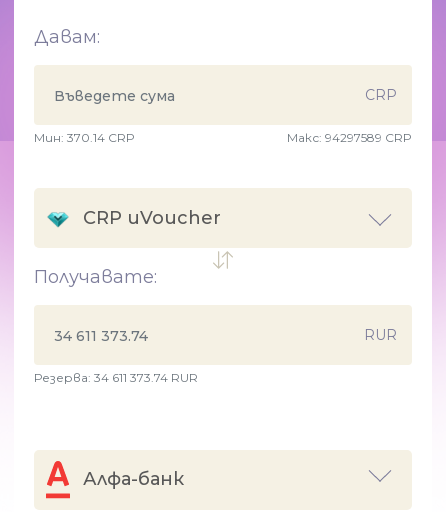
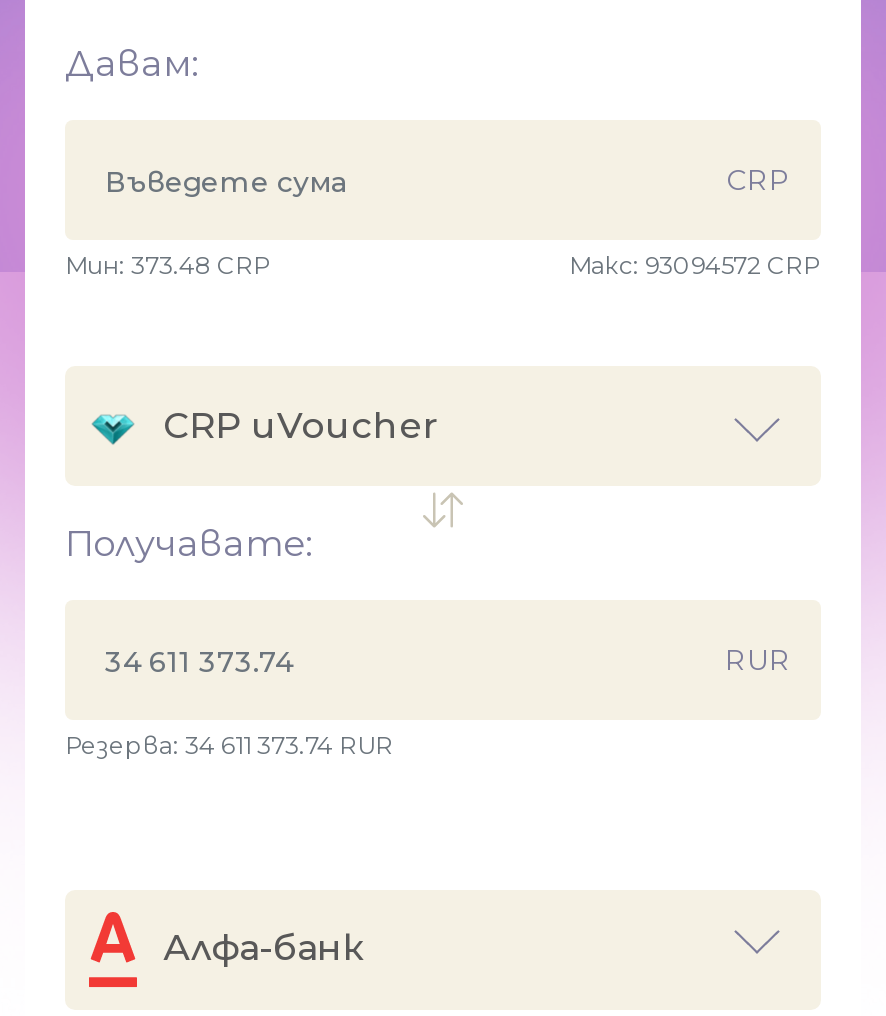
[34,130,135,145] Мин: 370.14 CRP -> [65,250,271,280] Мин: 373.48 CRP
[287,130,412,145] Макс: 94297589 CRP -> [569,250,821,280] Макс: 93094572 CRP

